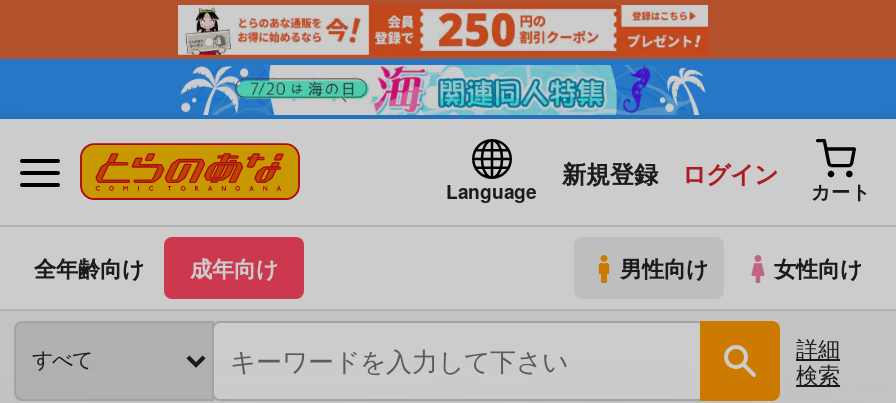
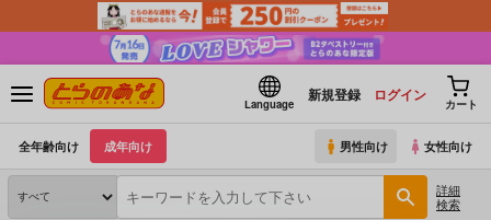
[6,57,890,121] [image] -> [3,31,488,66] [image]

